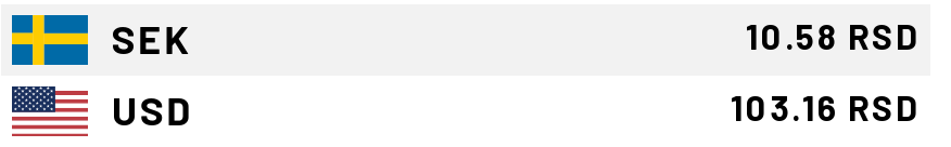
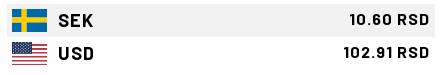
[746,14,920,56] 10.58 RSD -> [349,9,430,28] 10.60 RSD
[731,86,920,127] 103.16 RSD -> [343,42,430,61] 102.91 RSD

